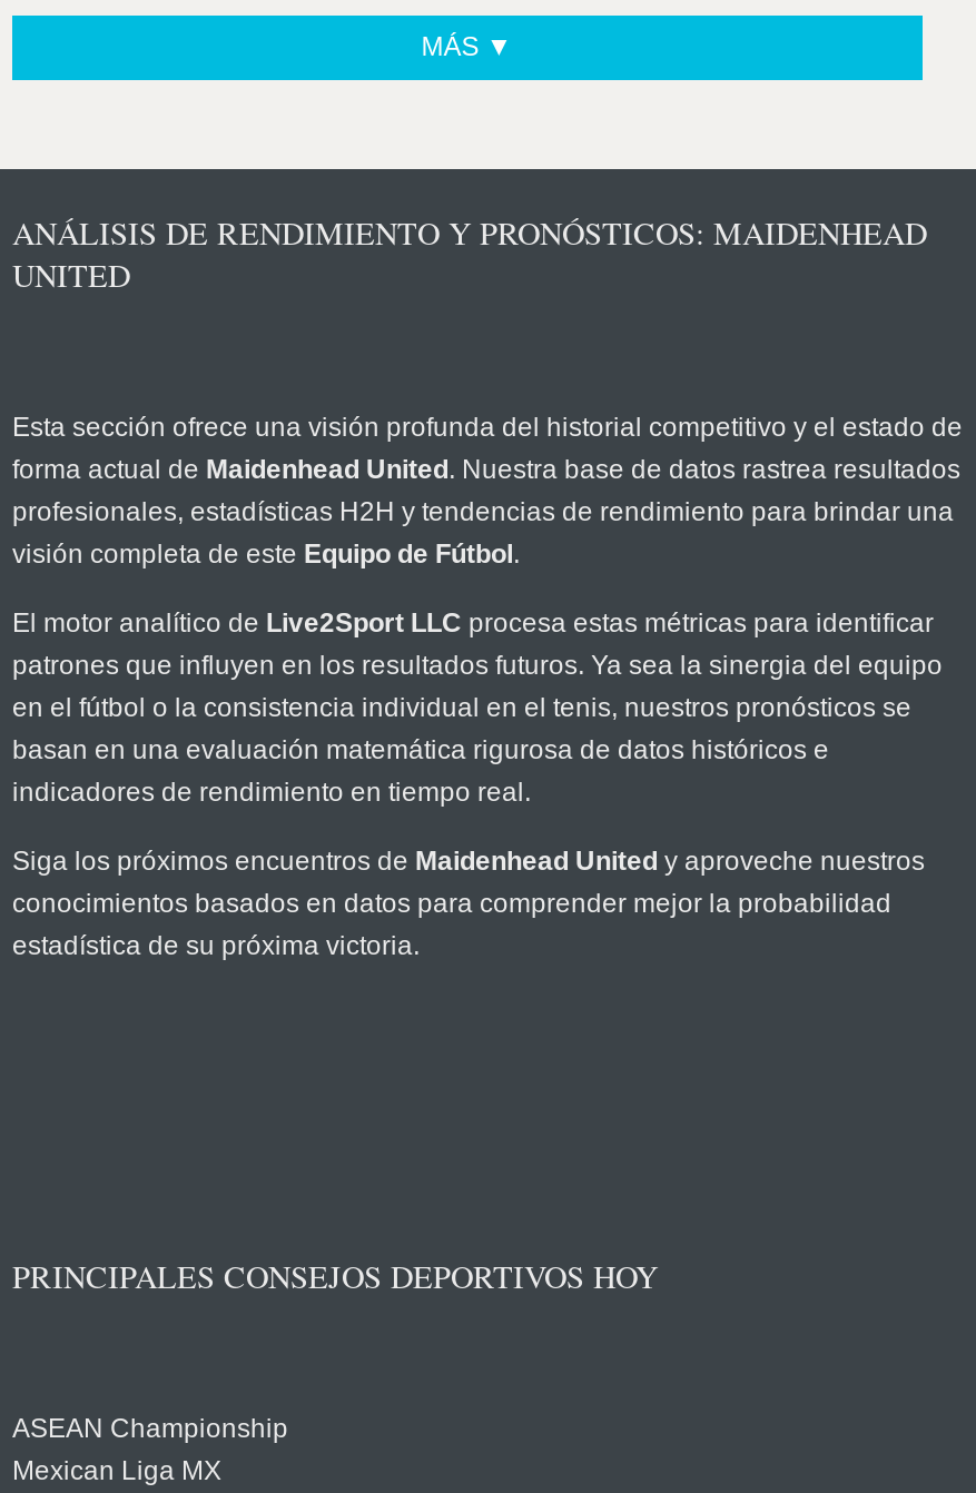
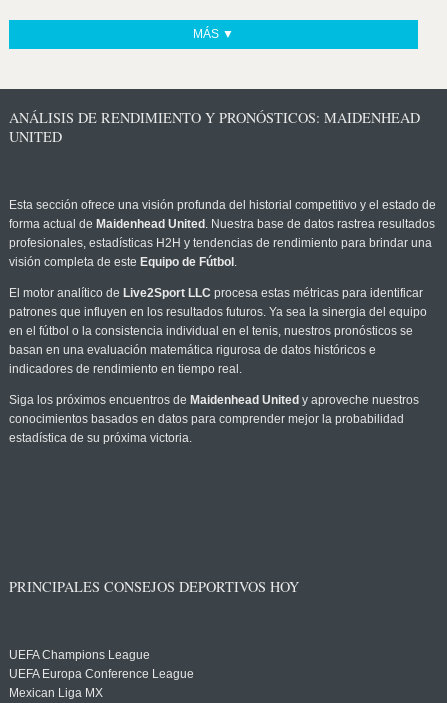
[12,1413,288,1444] ASEAN Championship -> [9,648,194,681] UEFA Champions League | UEFA Europa Conference League

